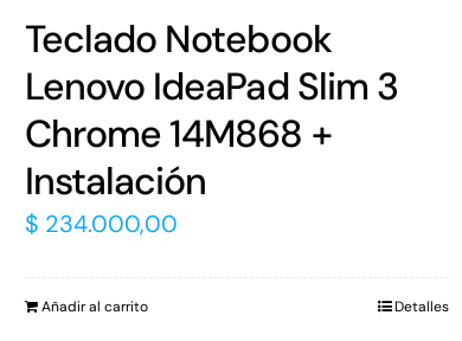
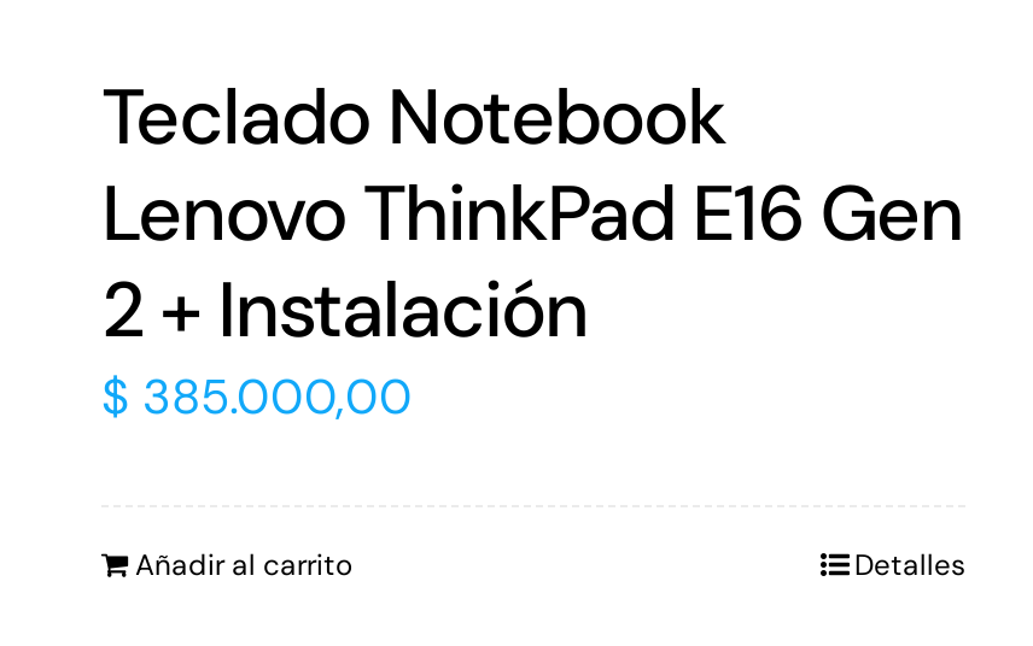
[25,62,398,240] Lenovo IdeaPad Slim 3 | Chrome 14M868 + | Instalación | $234.000,00 -> [101,164,963,429] Lenovo ThinkPad E16 Gen | 2 + Instalación | $385.000,00

